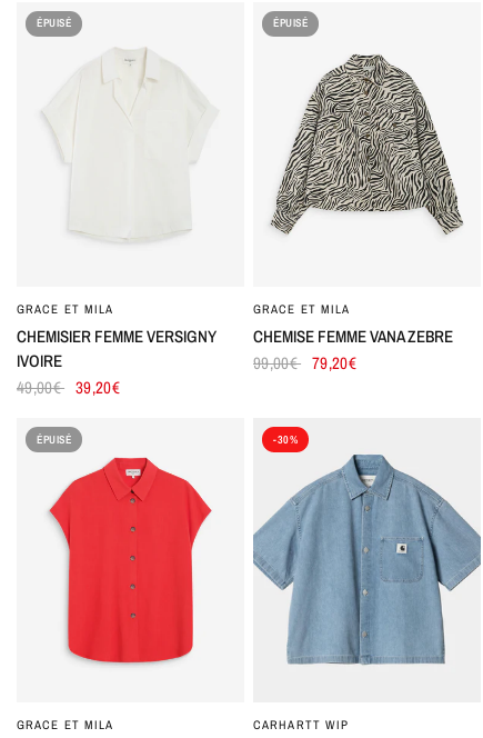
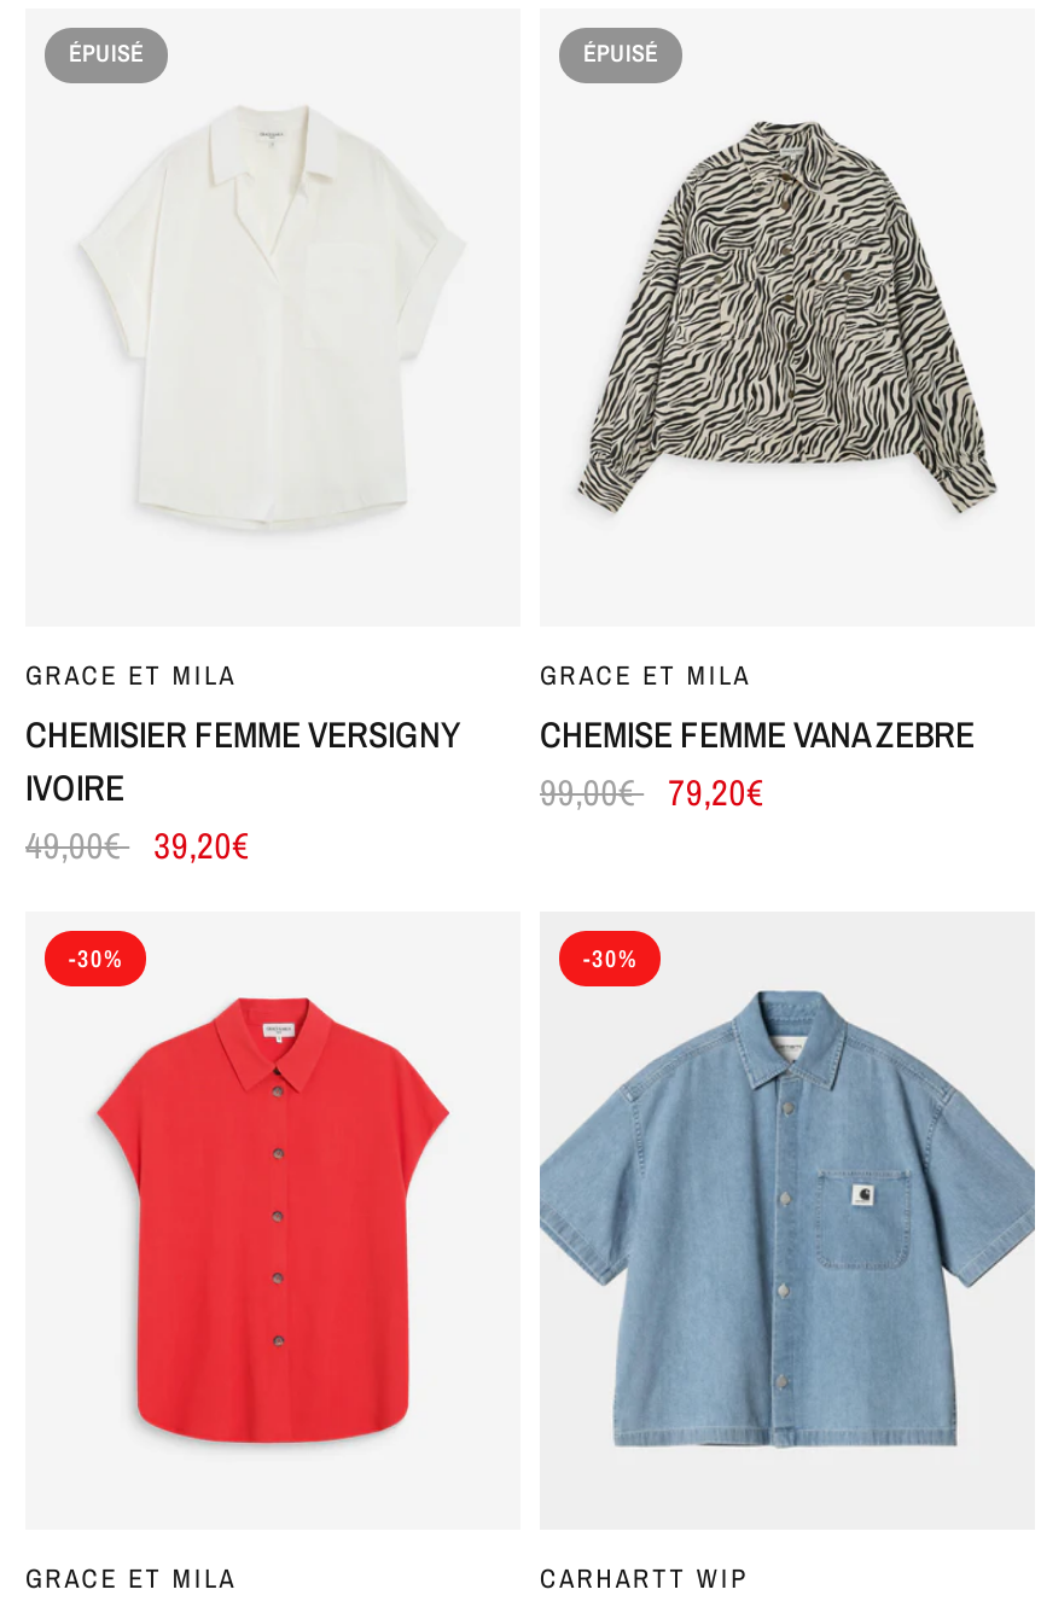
[37,432,71,446] ÉPUISÉ -> [69,942,122,973] -30%

